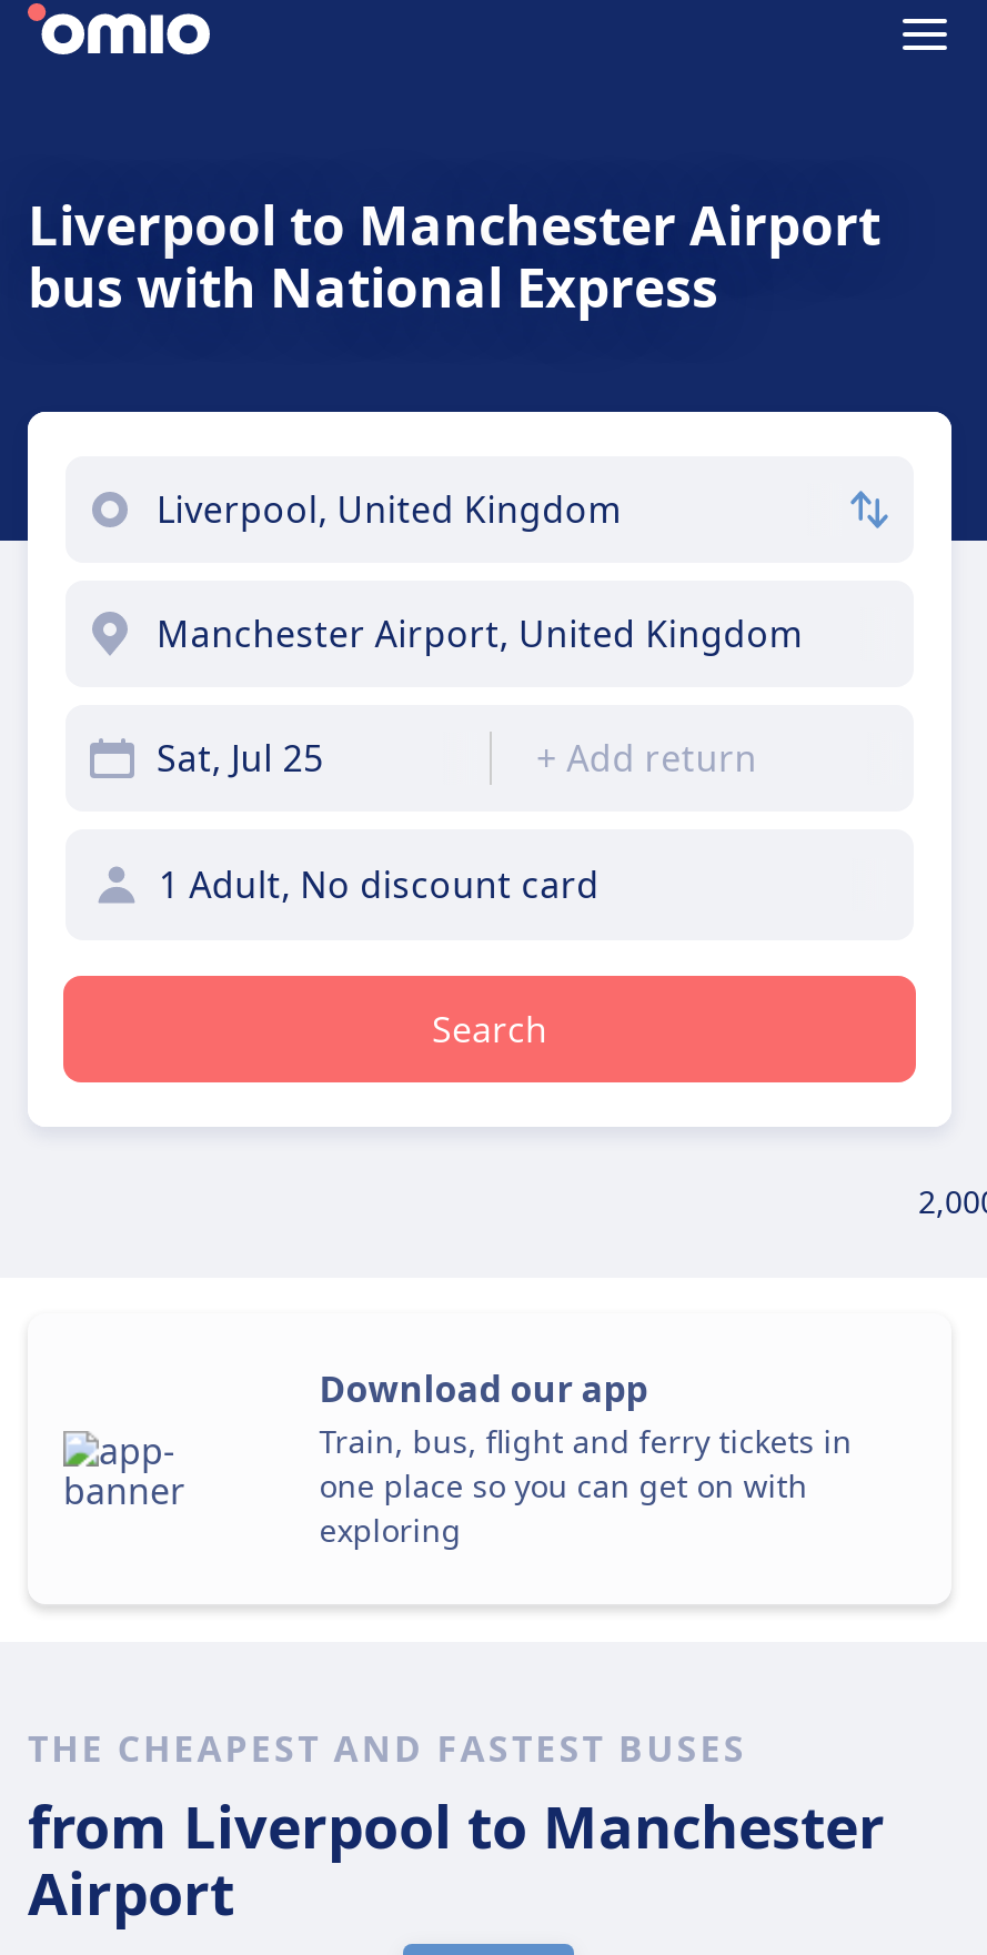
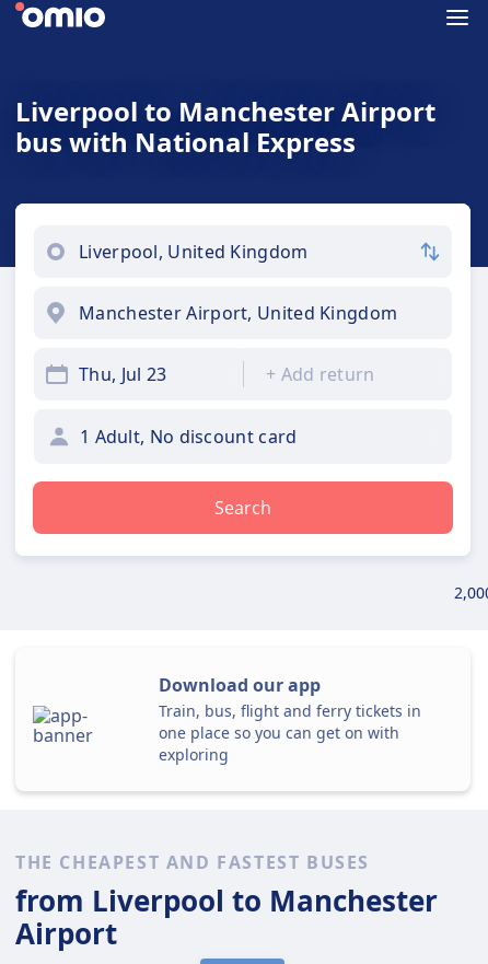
[157,734,324,783] Sat, Jul 25 -> [79,362,167,386] Thu, Jul 23

